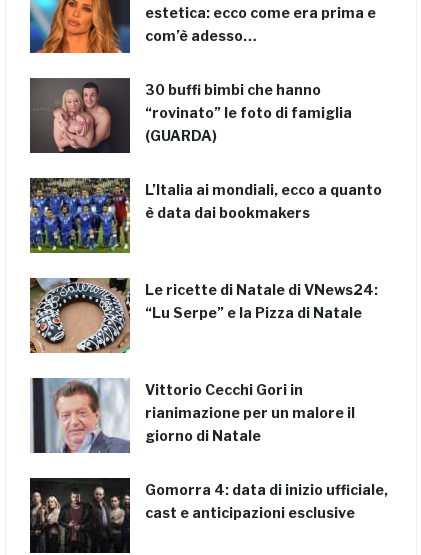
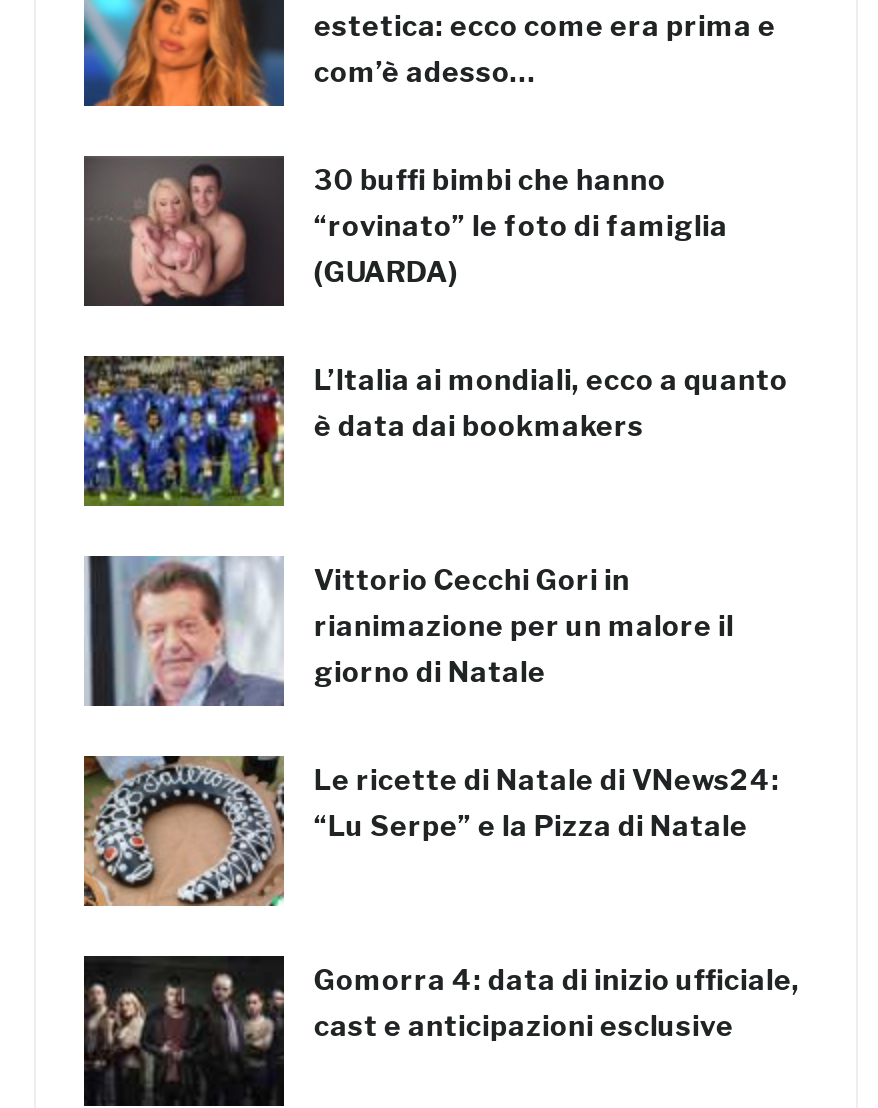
moved [29,278,378,354] -> [82,756,780,908]: [image] | Le ricette di Natale di VNews24: | “Lu Serpe” e la Pizza di Natale
moved [35,377,355,455] -> [94,554,734,710]: [image] | Vittorio Cecchi Gori in | rianimazione per un malore il | giorno di Natale

